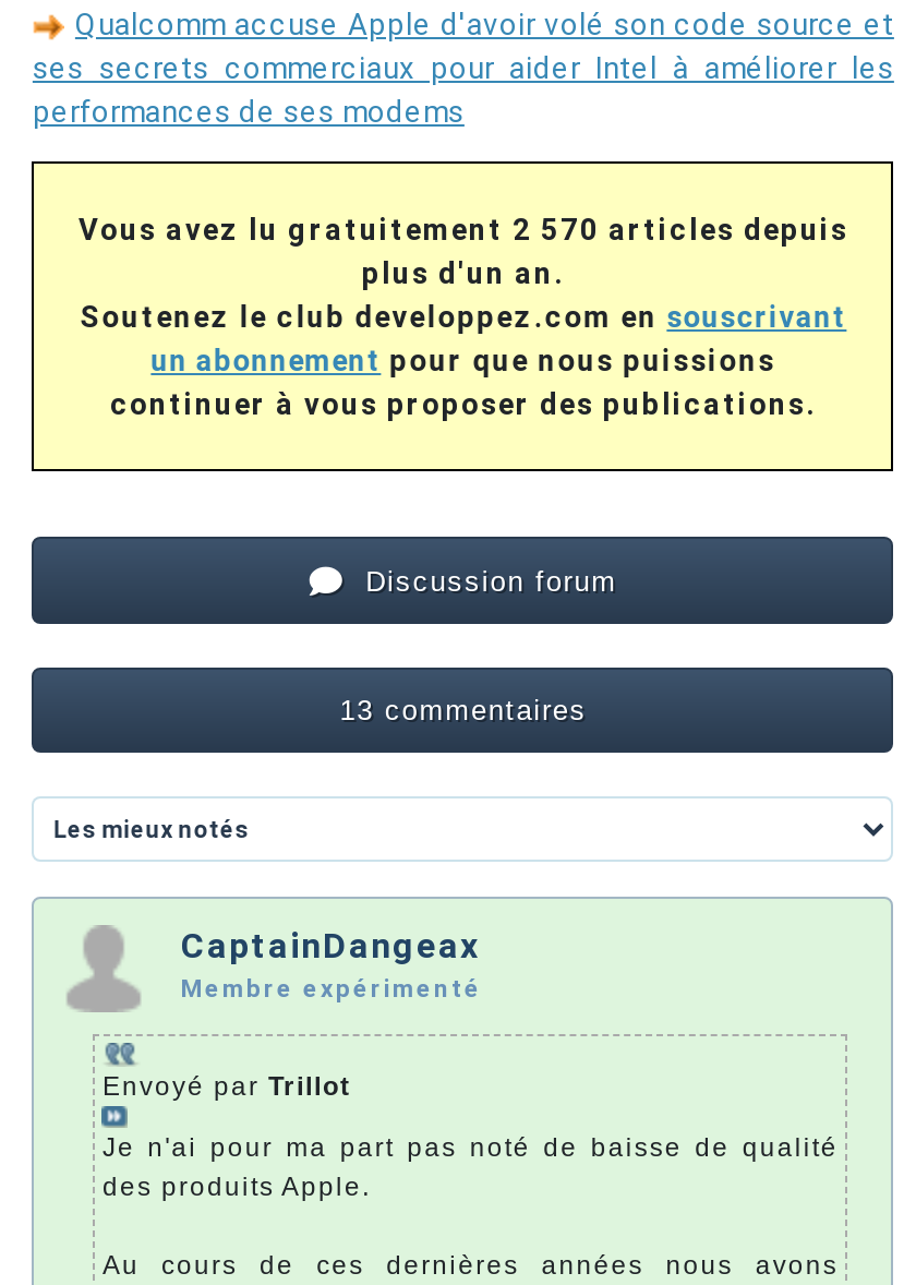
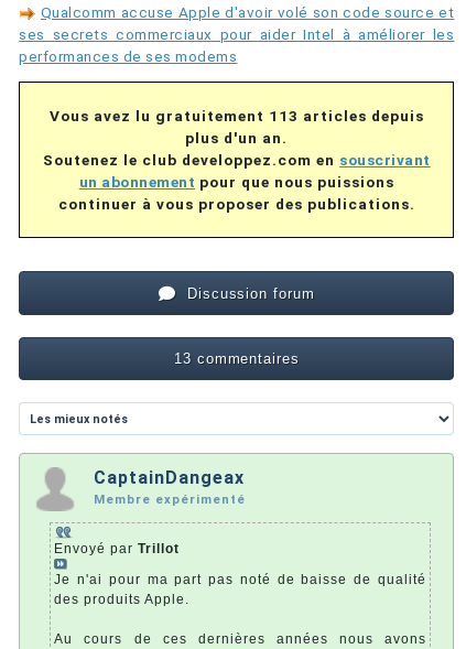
[78,212,848,247] Vous avez lu gratuitement 2 570 articles depuis -> [49,107,424,125] Vous avez lu gratuitement 113 articles depuis

